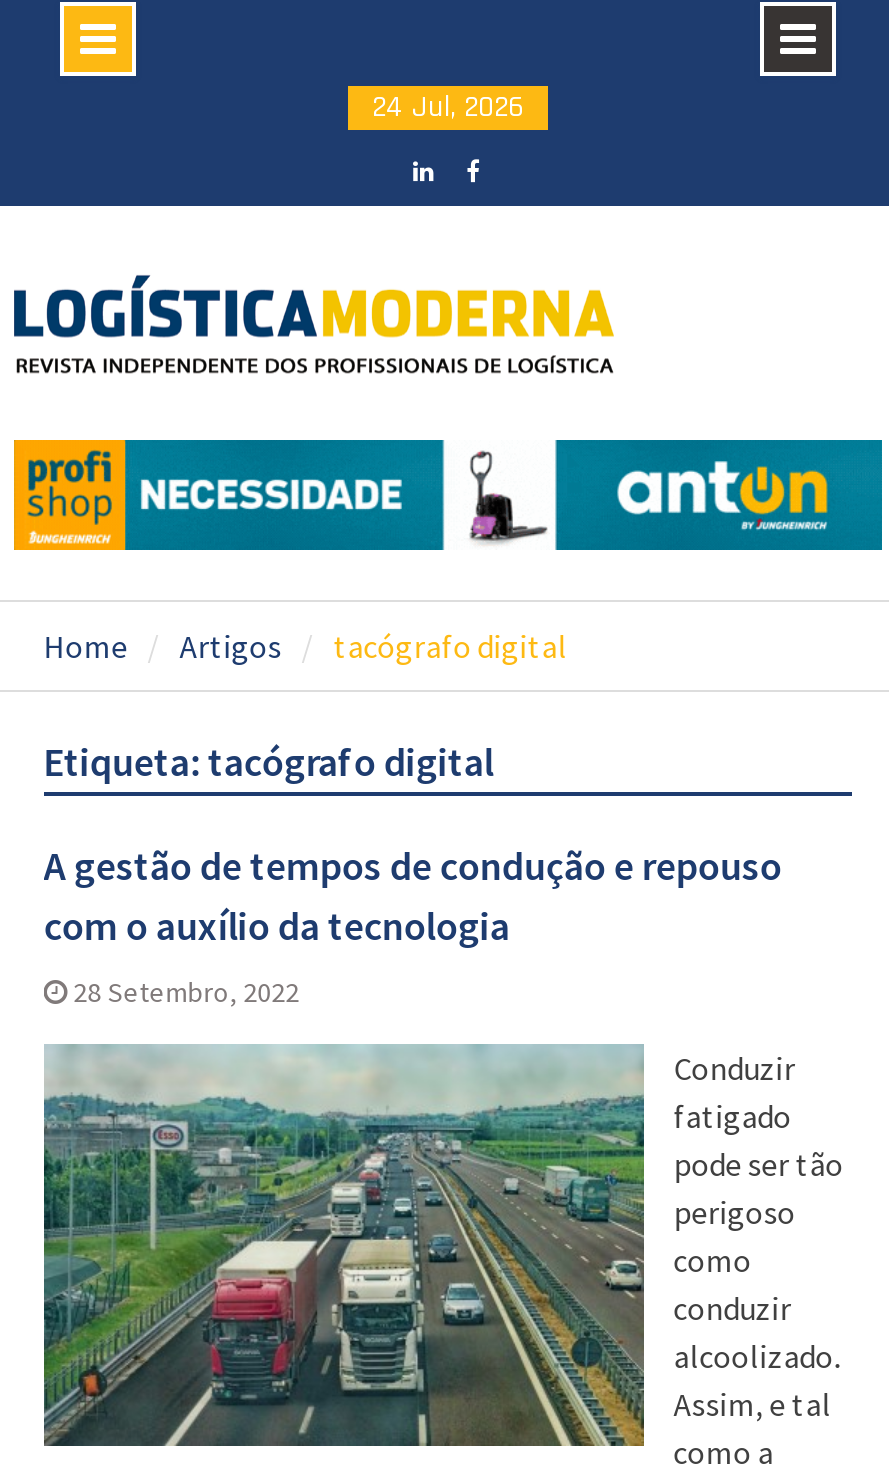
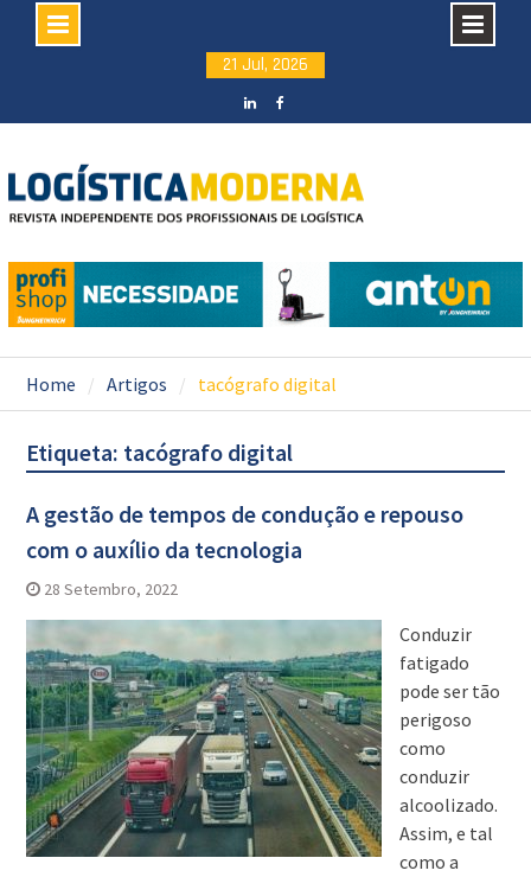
[372,88,524,126] 24 Jul, 2026 -> [223,53,308,76] 21 Jul, 2026

